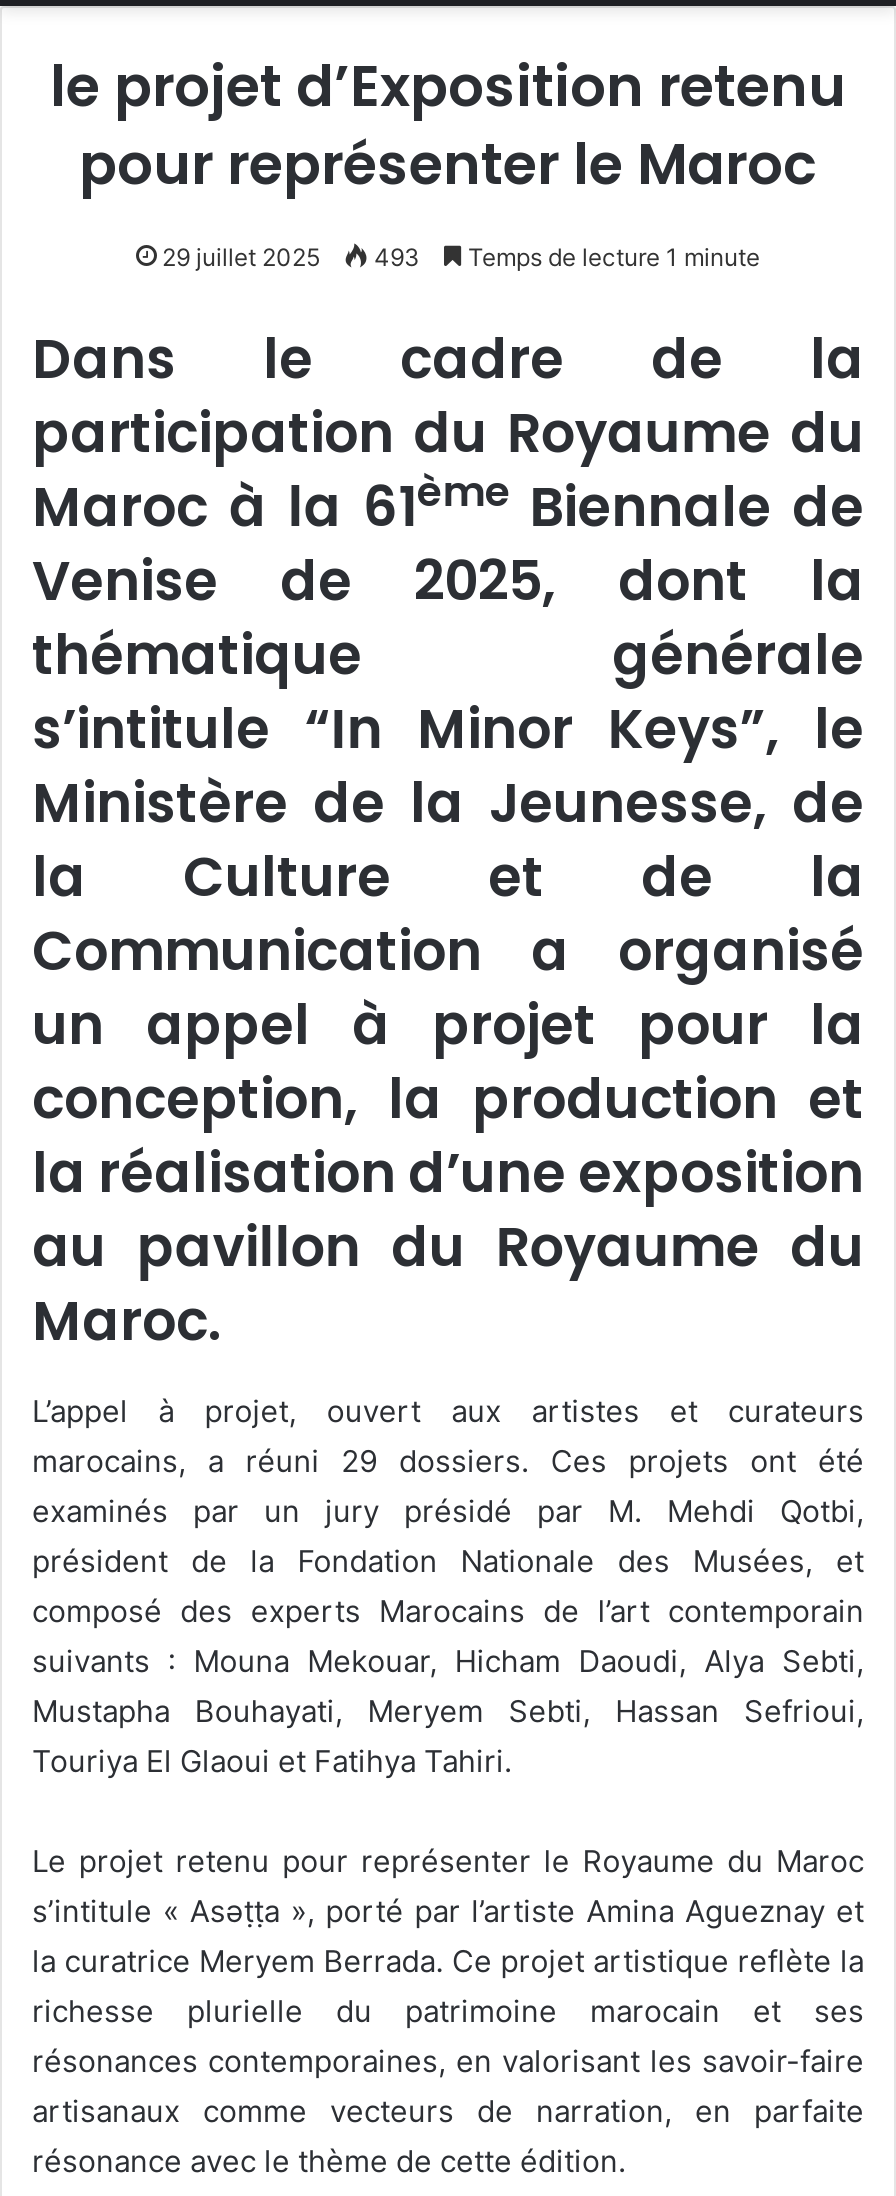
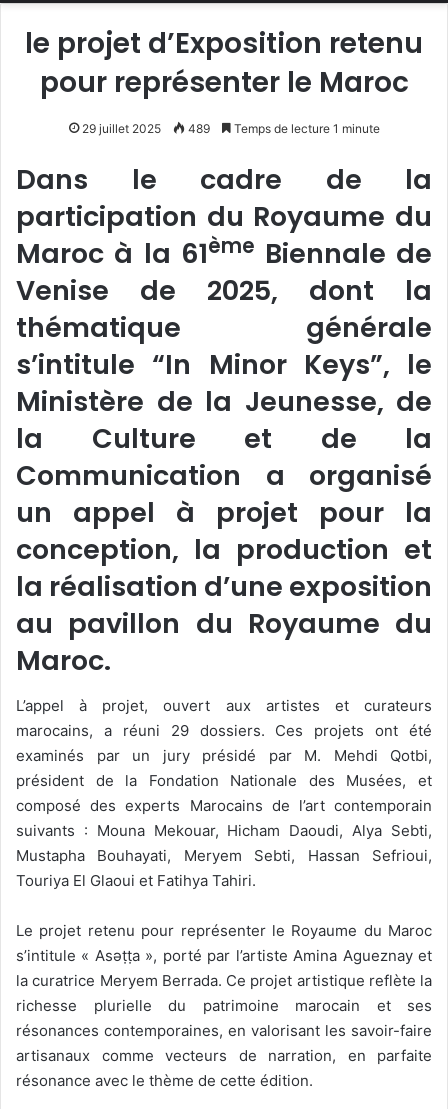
[162,243,760,273] 29 juillet 2025 493 Temps de lecture 1 minute -> [81,121,379,136] 29 juillet 2025 489 Temps de lecture 1 minute

